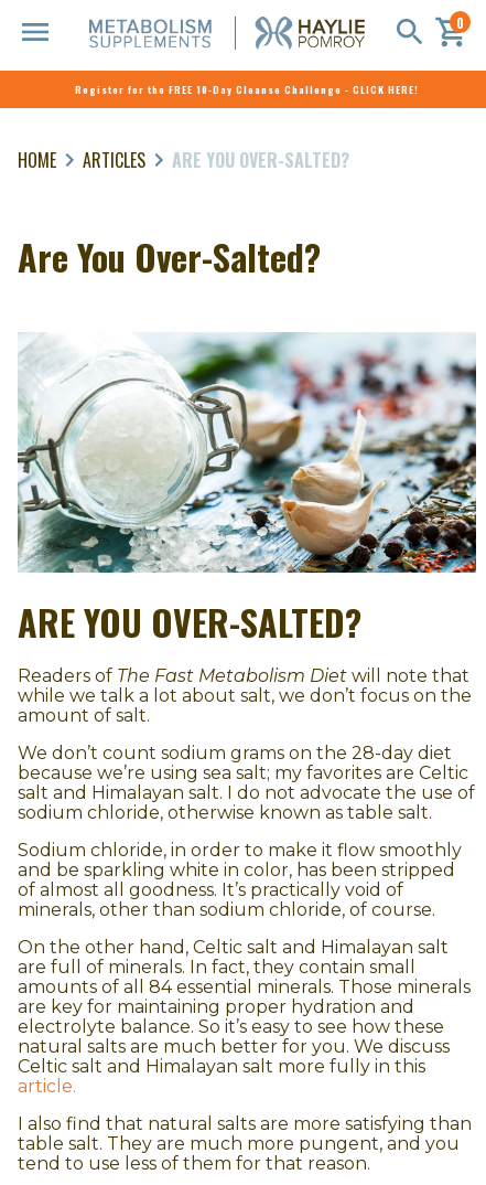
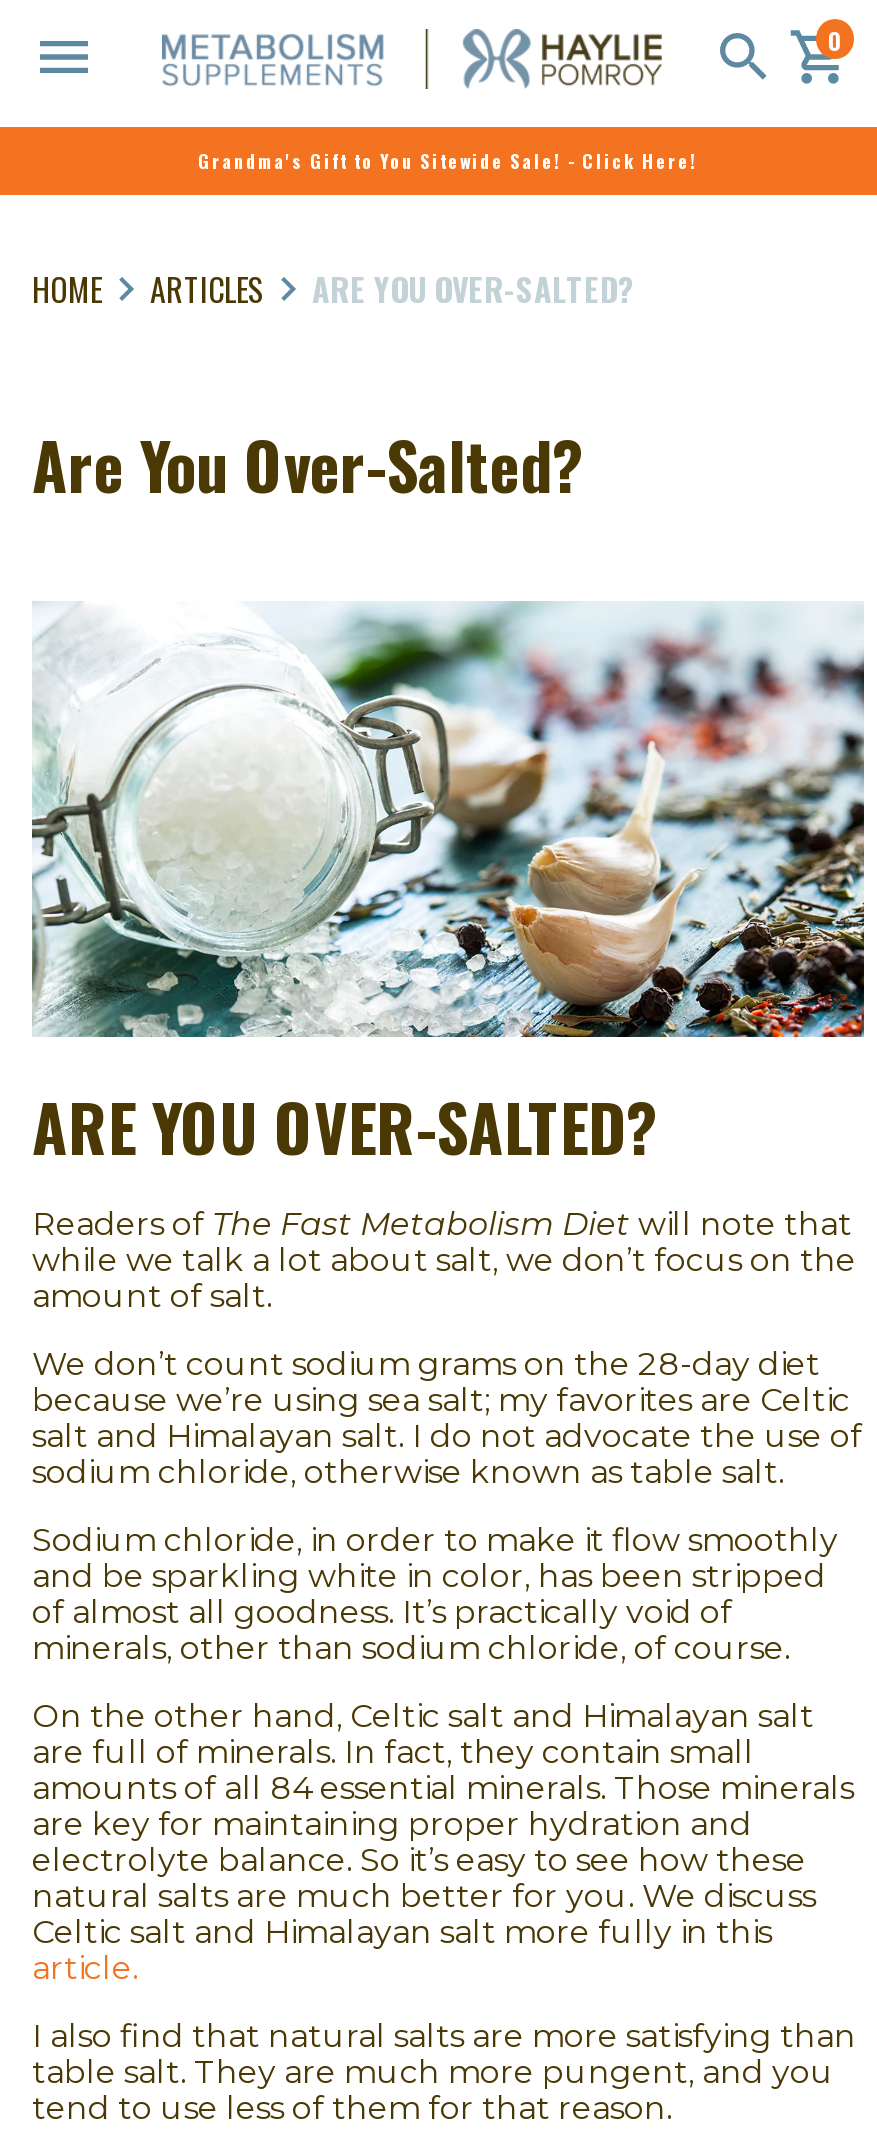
[75,82,419,97] Register for the FREE 10-Day Cleanse Challenge - CLICK HERE! -> [198,147,698,175] Grandma's Gift to You Sitewide Sale! - Click Here!

